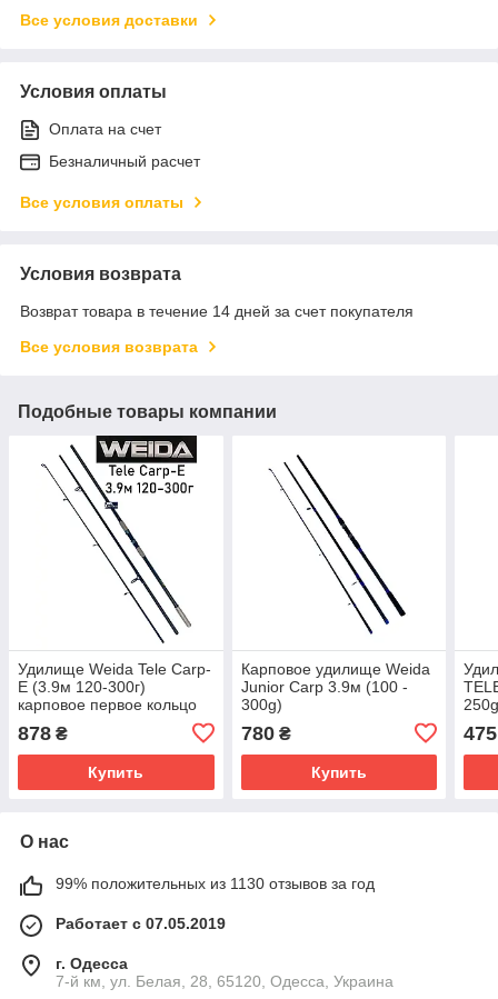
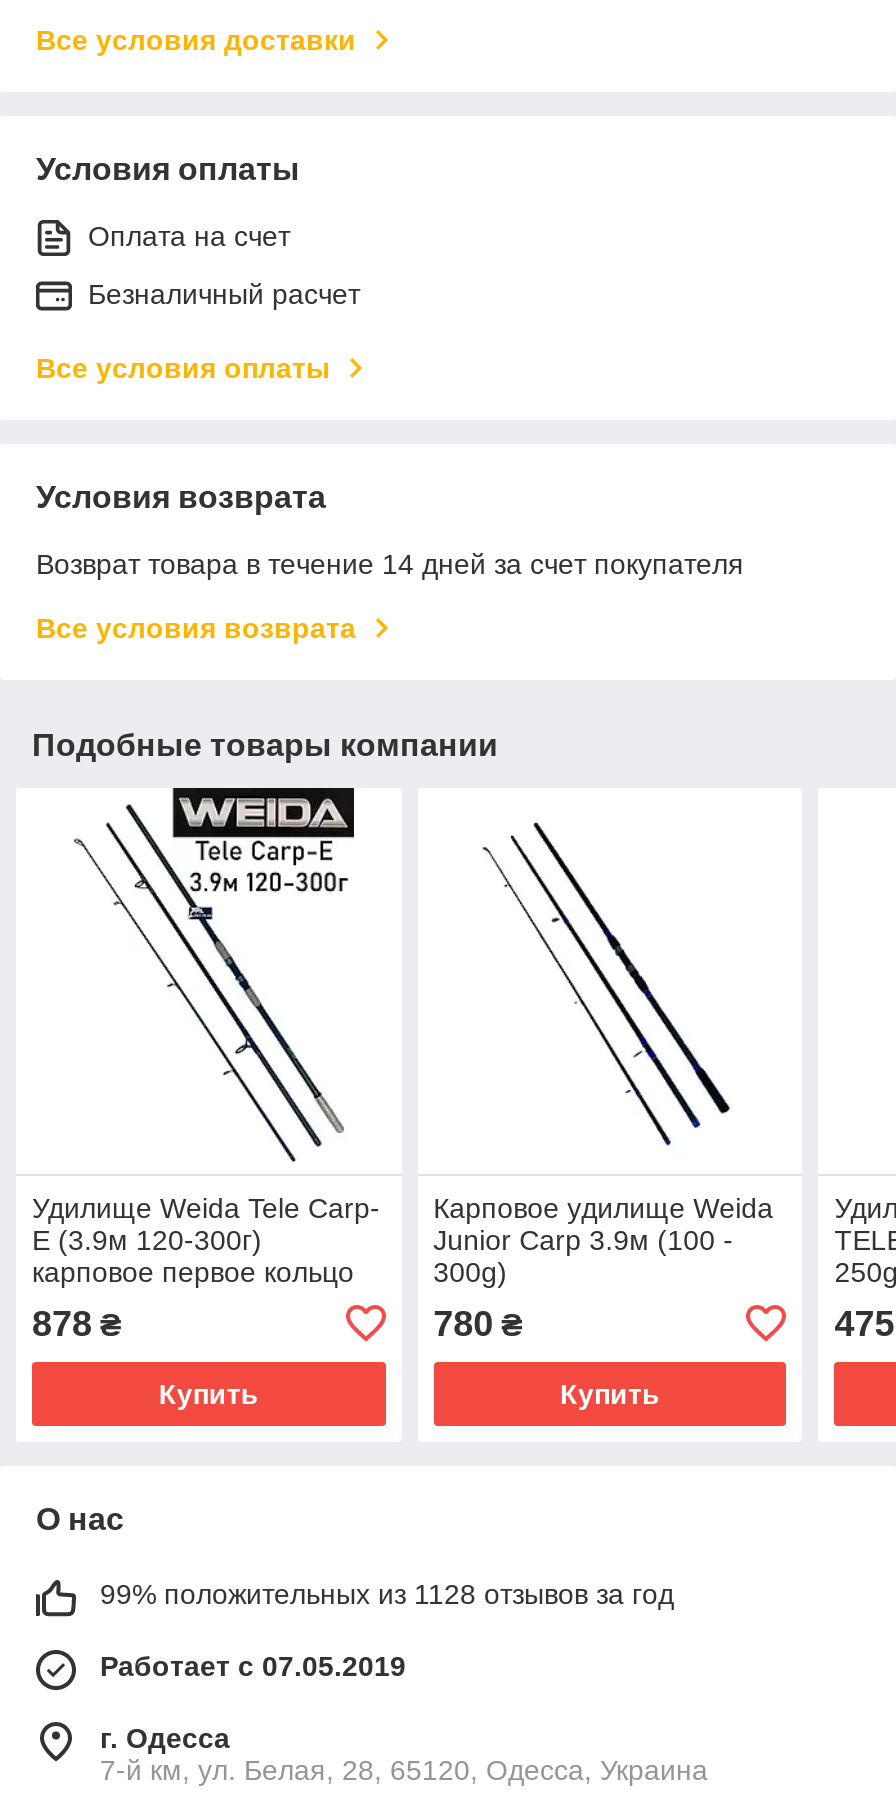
[56,874,375,892] 99% положительных из 1130 отзывов за год -> [100,1577,674,1609] 99% положительных из 1128 отзывов за год

